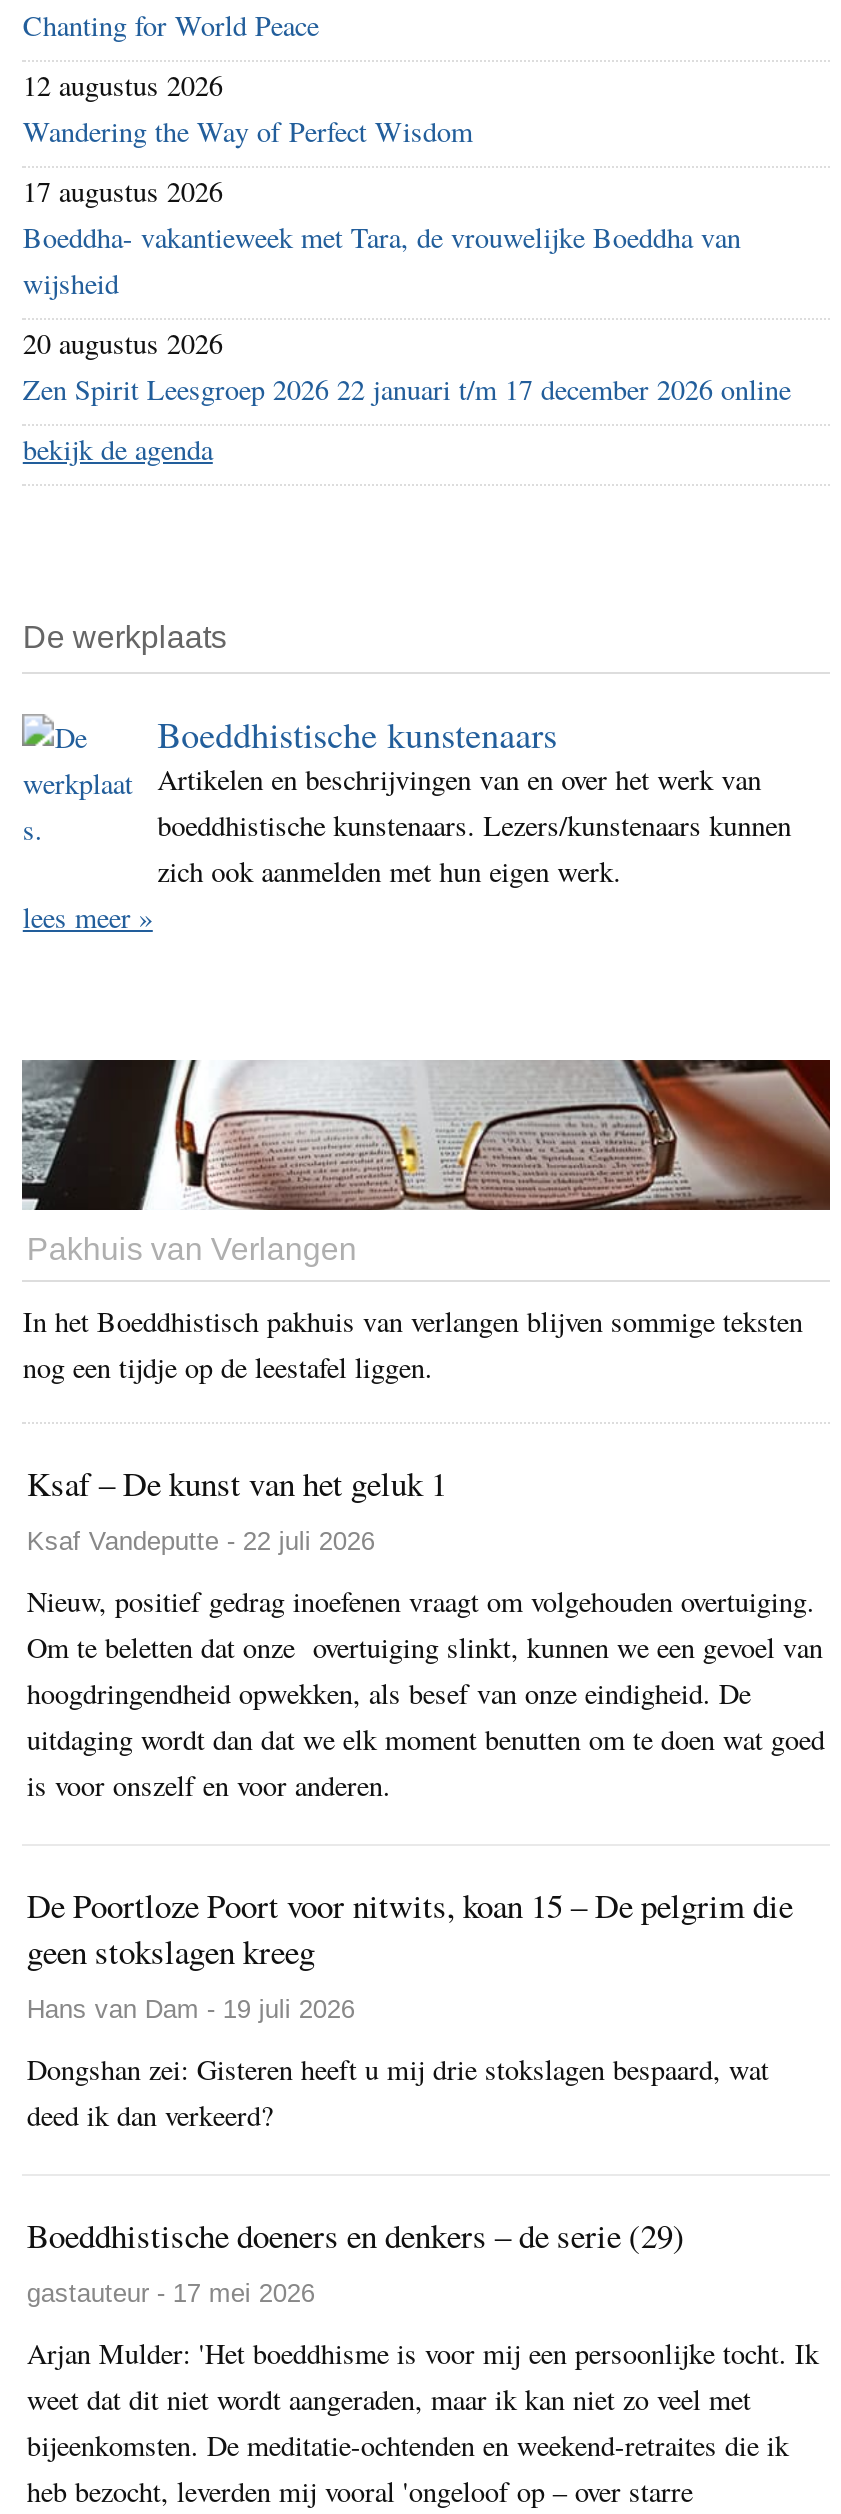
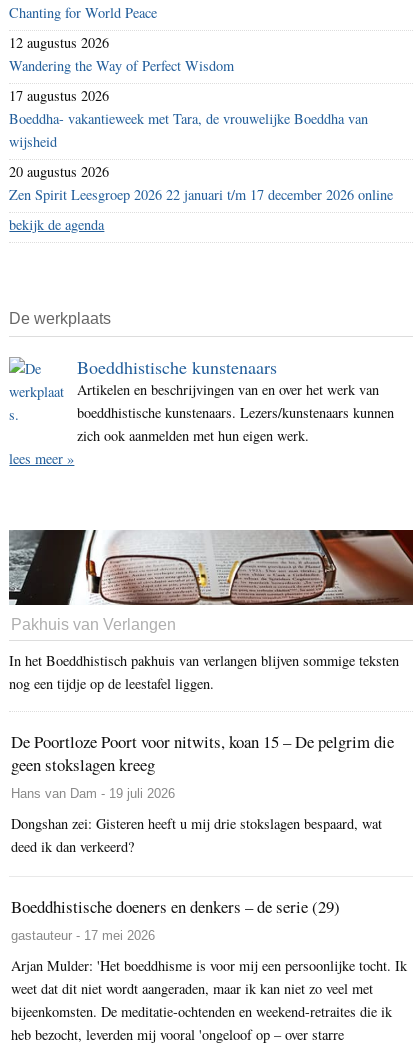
[27,1459,825,1803] Ksaf – De kunst van het geluk 1 | Ksaf Vandeputte - 22 juli 2026 | Nieuw, positief gedrag inoefenen vraagt om volgehouden overtuiging. | Om te beletten dat onze overtuiging slinkt, kunnen we een gevoel van | hoogdringendheid opwekken, als besef van onze eindigheid. De | uitdaging wordt dan dat we elk moment benutten om te doen wat goed | is voor onszelf en voor anderen. -> none

